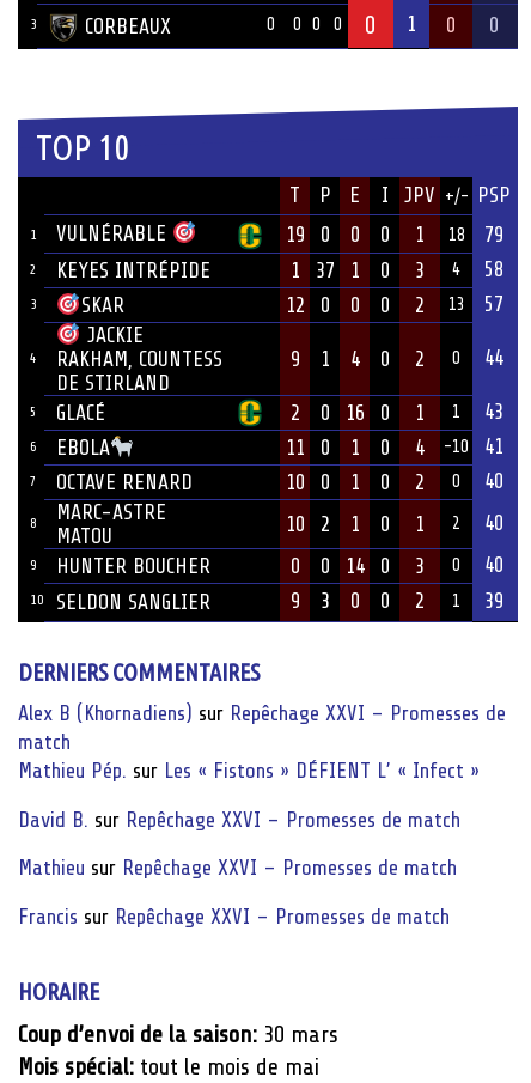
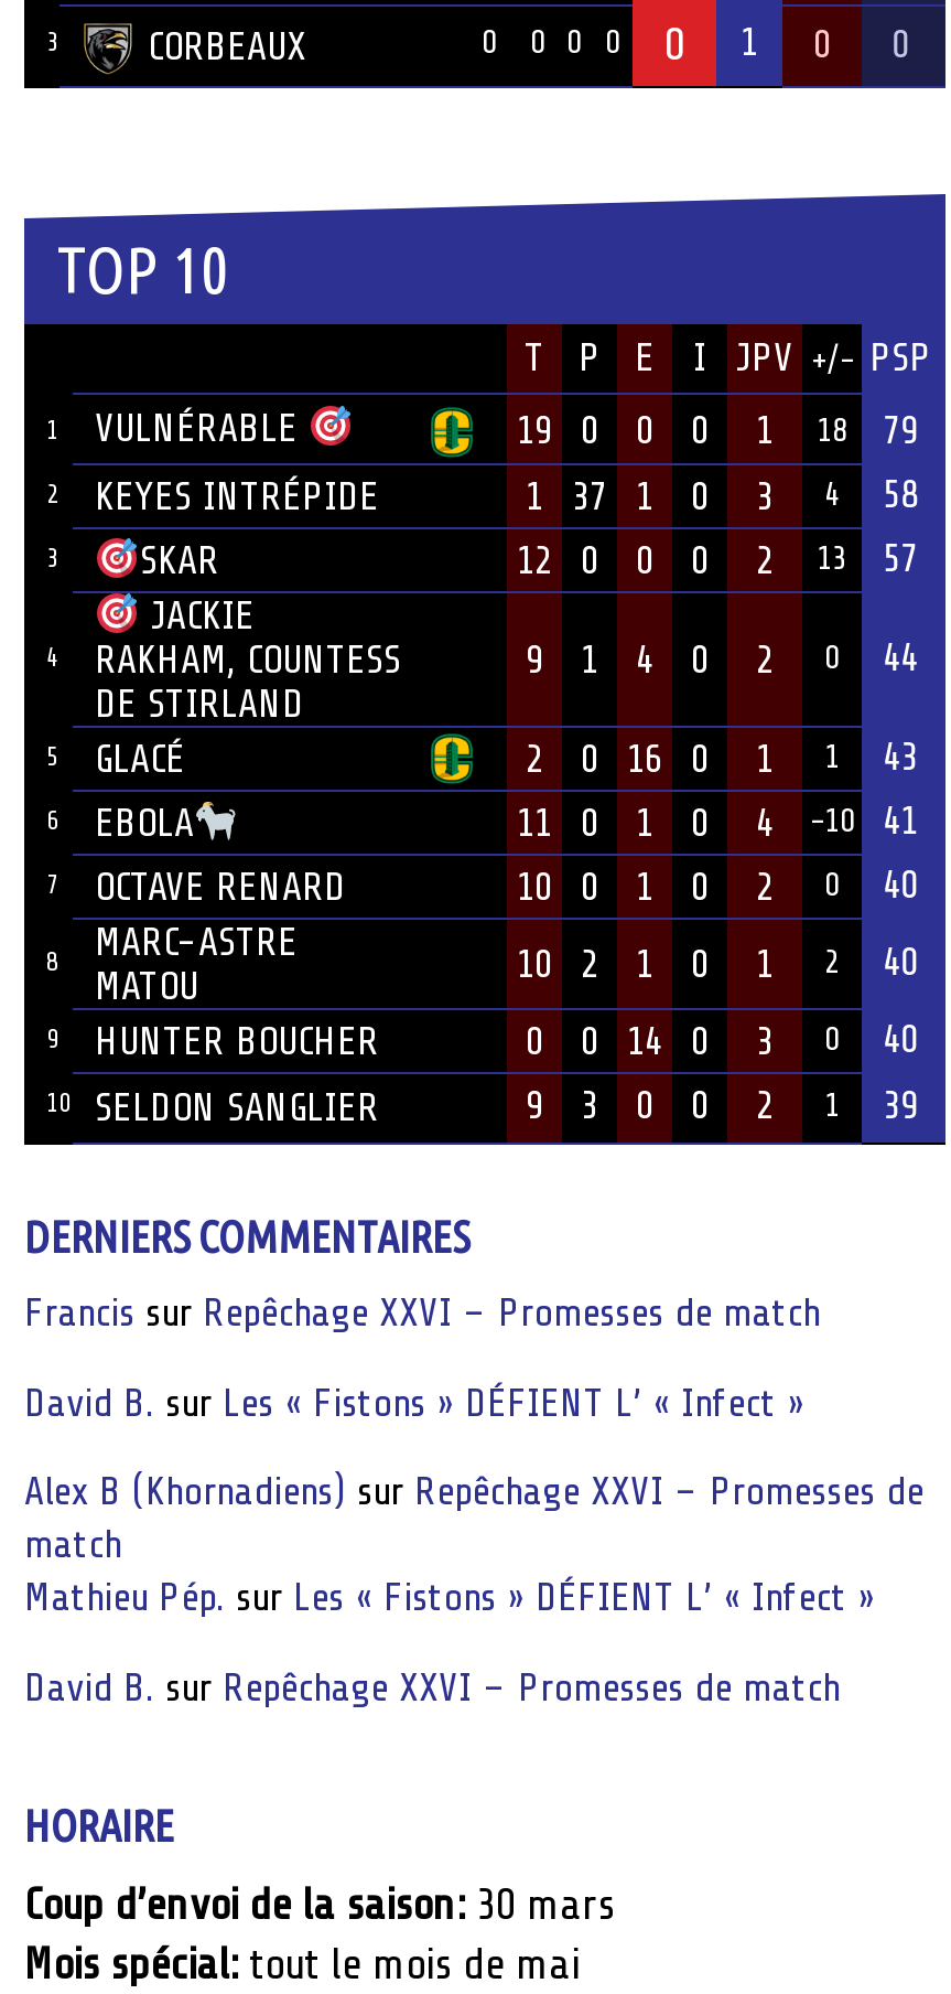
none -> [24,1380,804,1424] David B. sur Les « Fistons » DÉFIENT L’ « Infect »
moved [18,701,506,831] -> [24,1469,923,1708]: Alex B (Khornadiens) sur Repêchage XXVI – Promesses de | match | Mathieu Pép. sur Les « Fistons » DÉFIENT L’ « Infect » | David B. sur Repêchage XXVI – Promesses de match
[18,856,457,880] Mathieu sur Repêchage XXVI – Promesses de match -> none
moved [18,904,450,928] -> [24,1290,820,1334]: Francis sur Repêchage XXVI – Promesses de match

